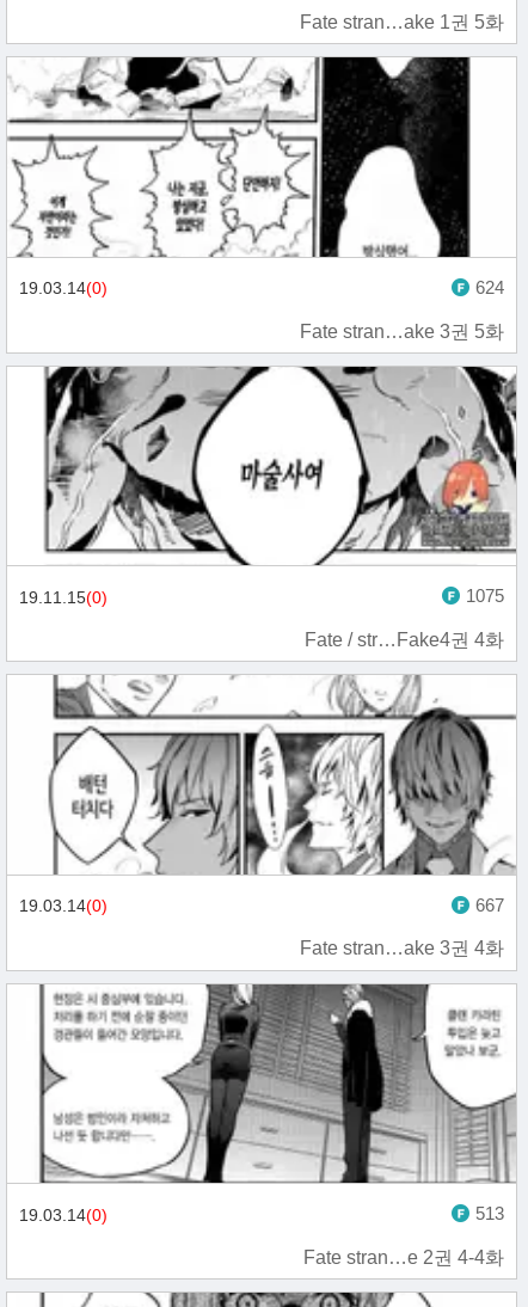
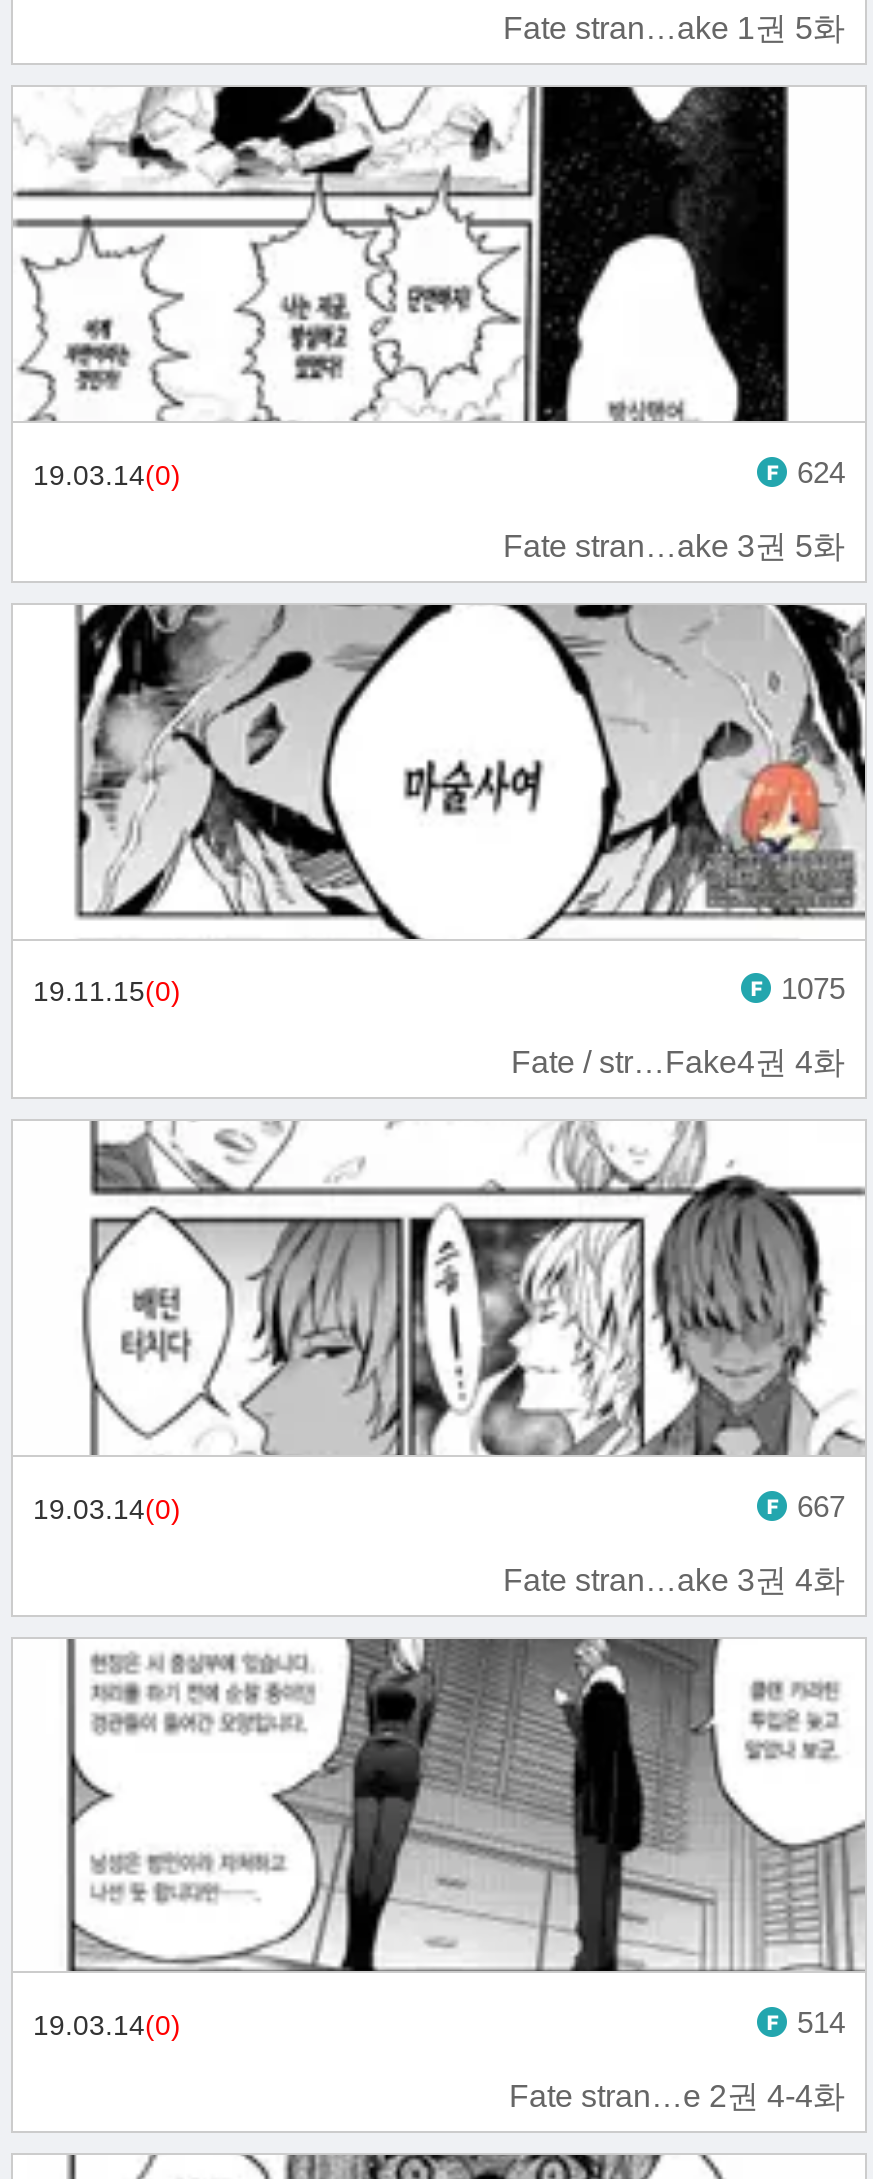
[475,1203,504,1224] 513 -> [797,2005,845,2039] 514

